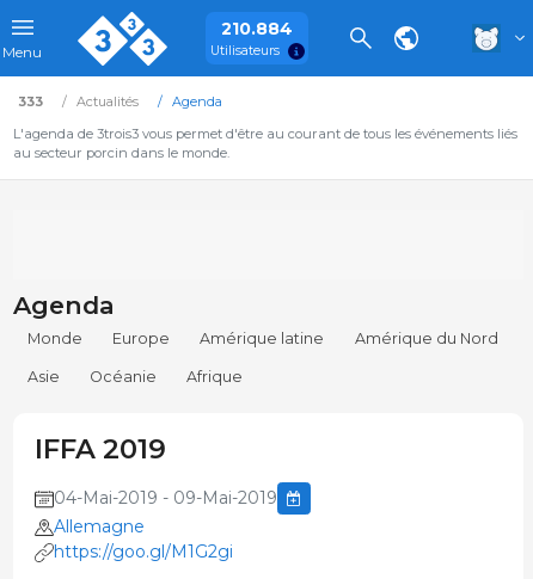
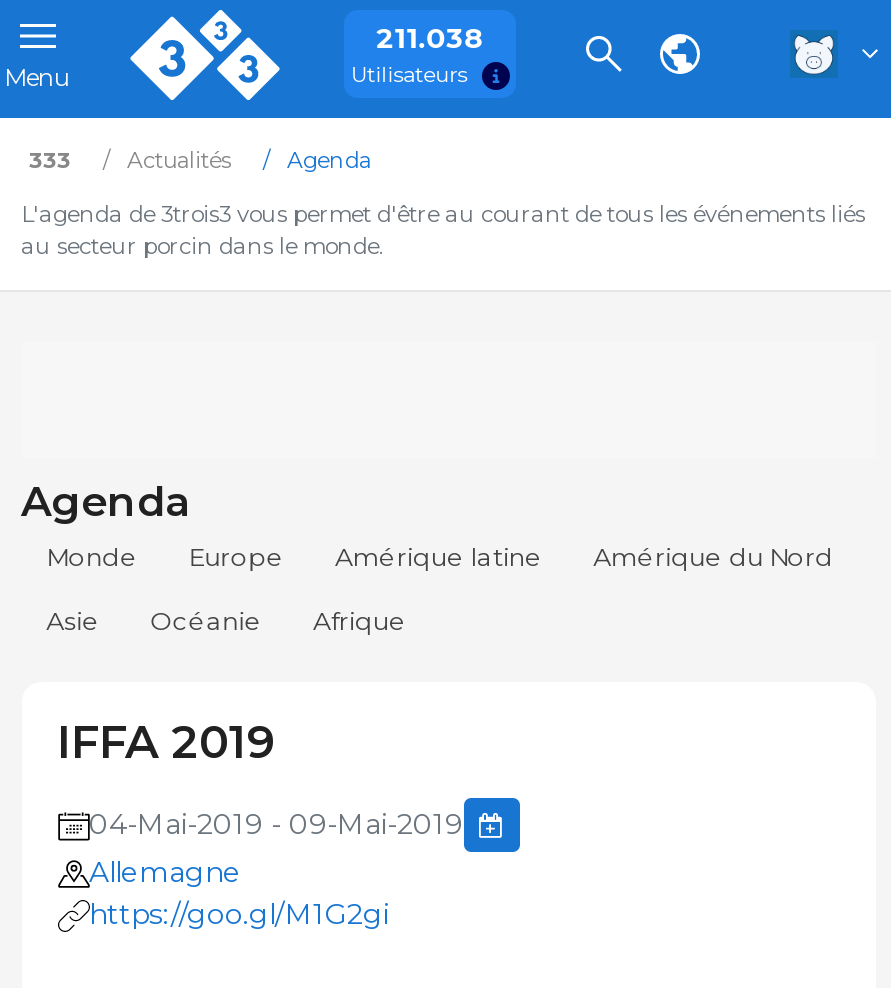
[221,17,293,39] 210.884 -> [376,19,484,55] 211.038

